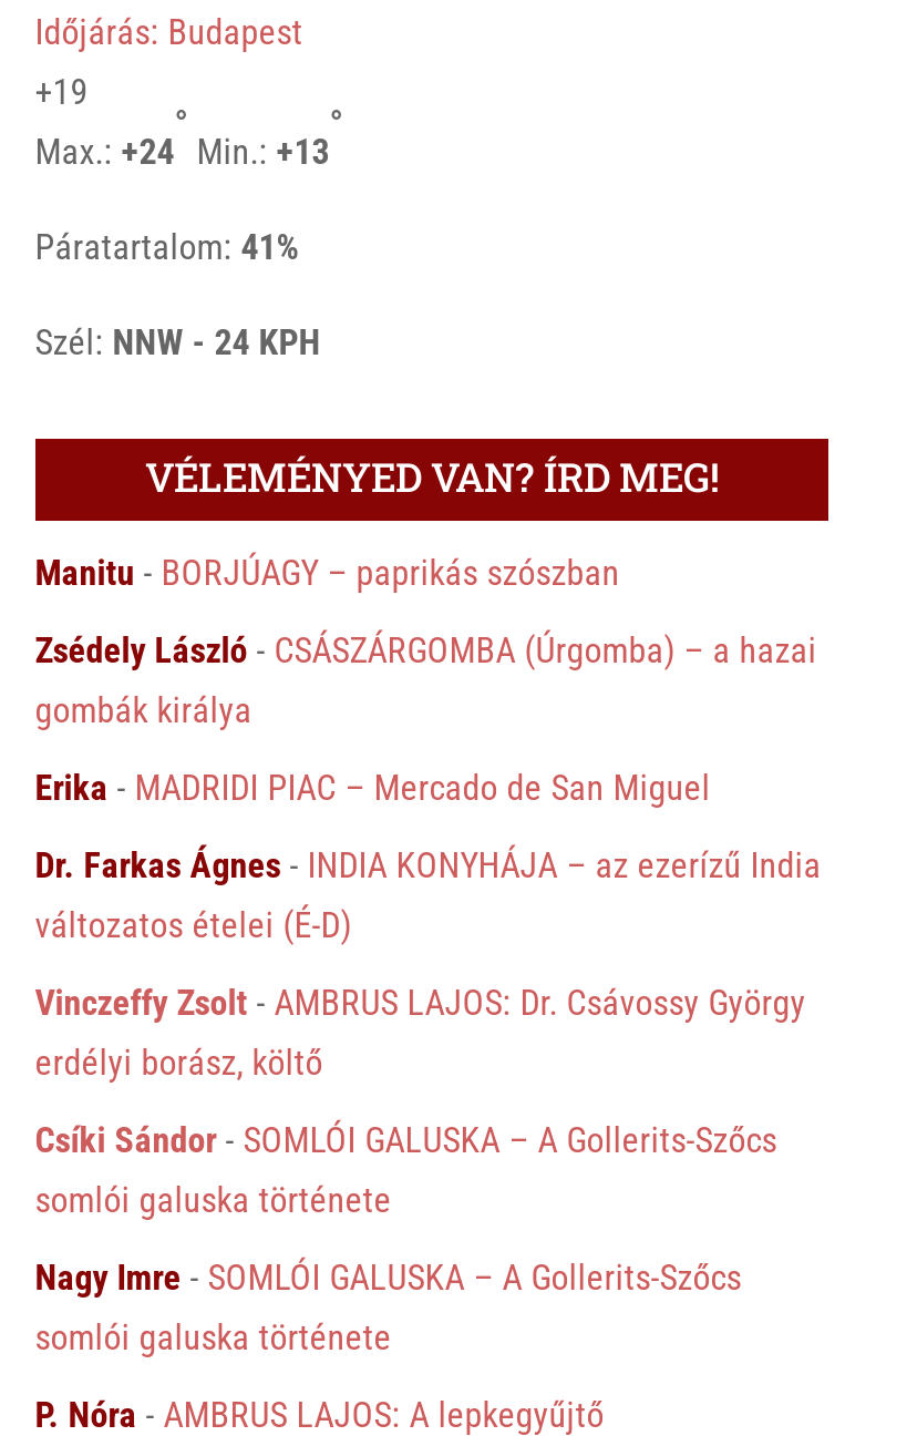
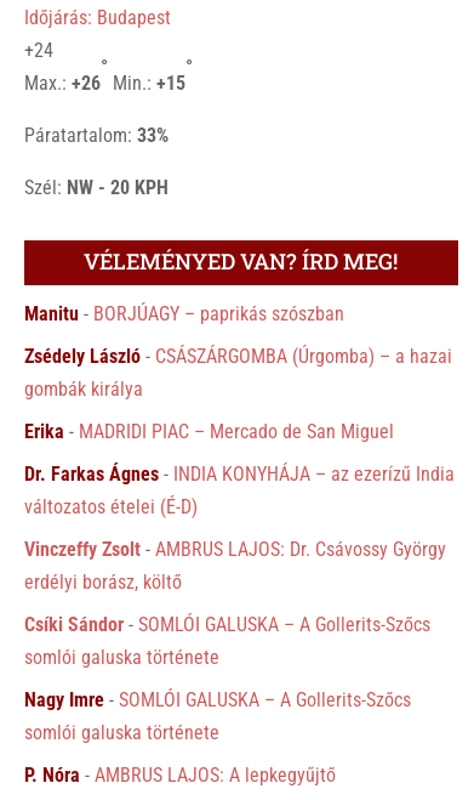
[35,70,88,112] +19 -> [24,38,53,61] +24
[35,130,175,172] Max.: +24 -> [24,71,100,94] Max.: +26
[188,130,330,172] Min.: +13 -> [108,71,185,94] Min.: +15
[35,225,299,267] Páratartalom: 41% -> [24,123,168,146] Páratartalom: 33%
[35,320,321,362] Szél: NNW - 24 KPH -> [24,175,168,198] Szél: NW - 20 KPH

